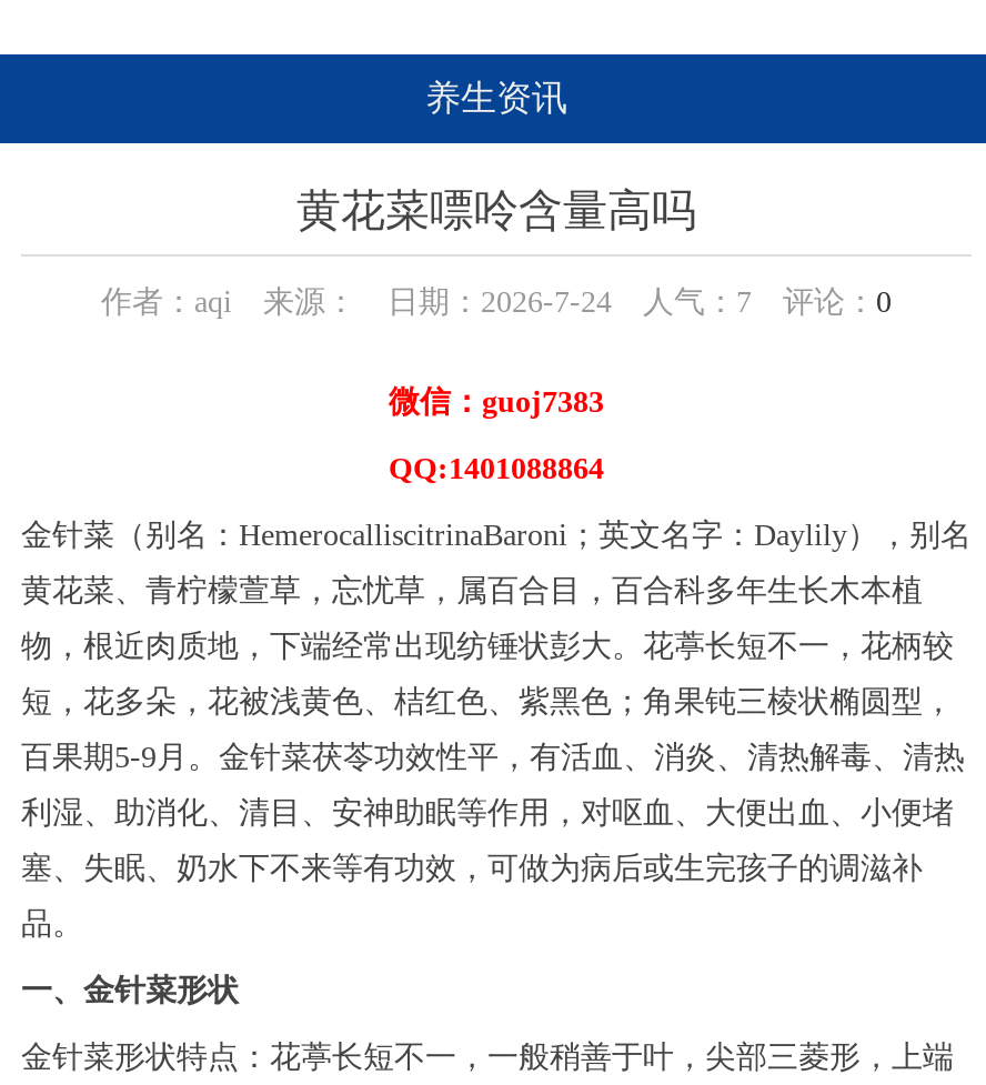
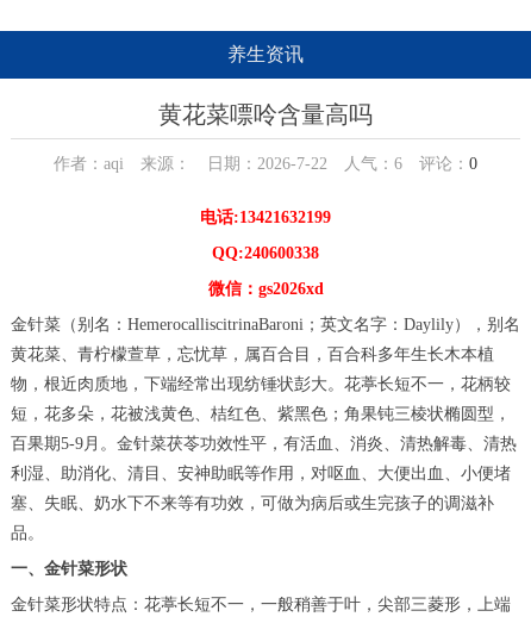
[101,286,892,486] 作者：aqi 来源： 日期：2026-7-24 人气：7评论：0 | 微信：guoj7383 | QQ:1401088864 -> [54,155,477,298] 作者：aqi 来源： 日期：2026-7-22 人气：6评论：0 | 电话:13421632199 | QQ:240600338 | 微信：gs2026xd

